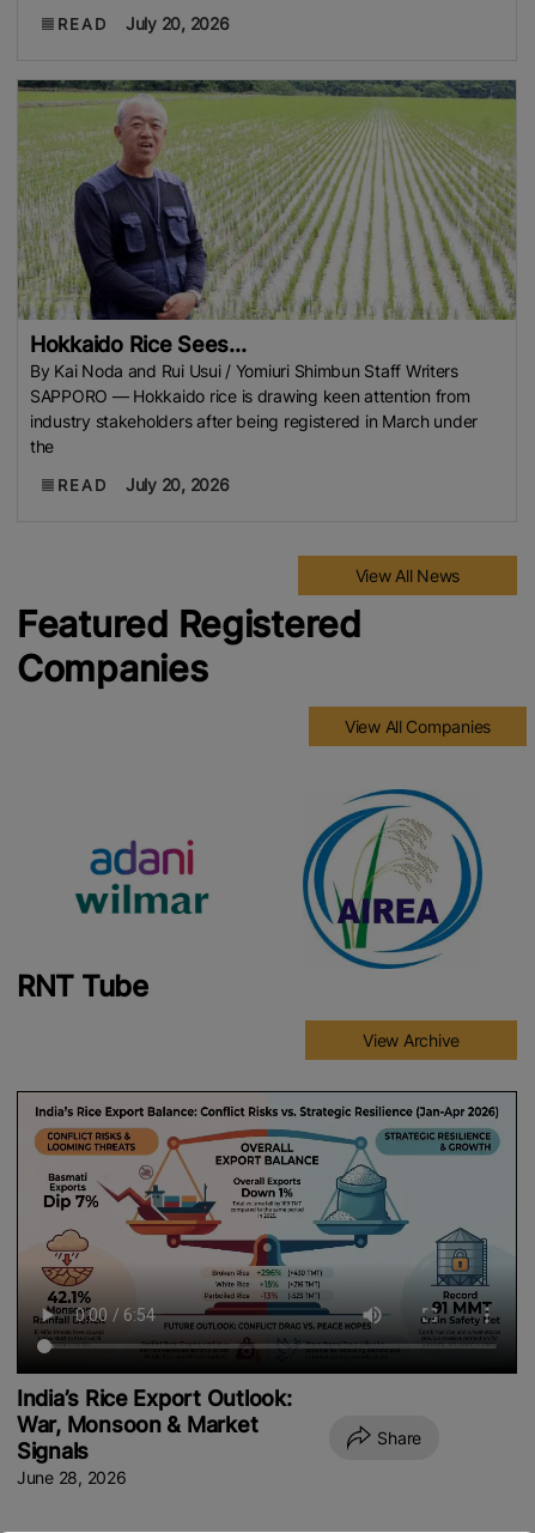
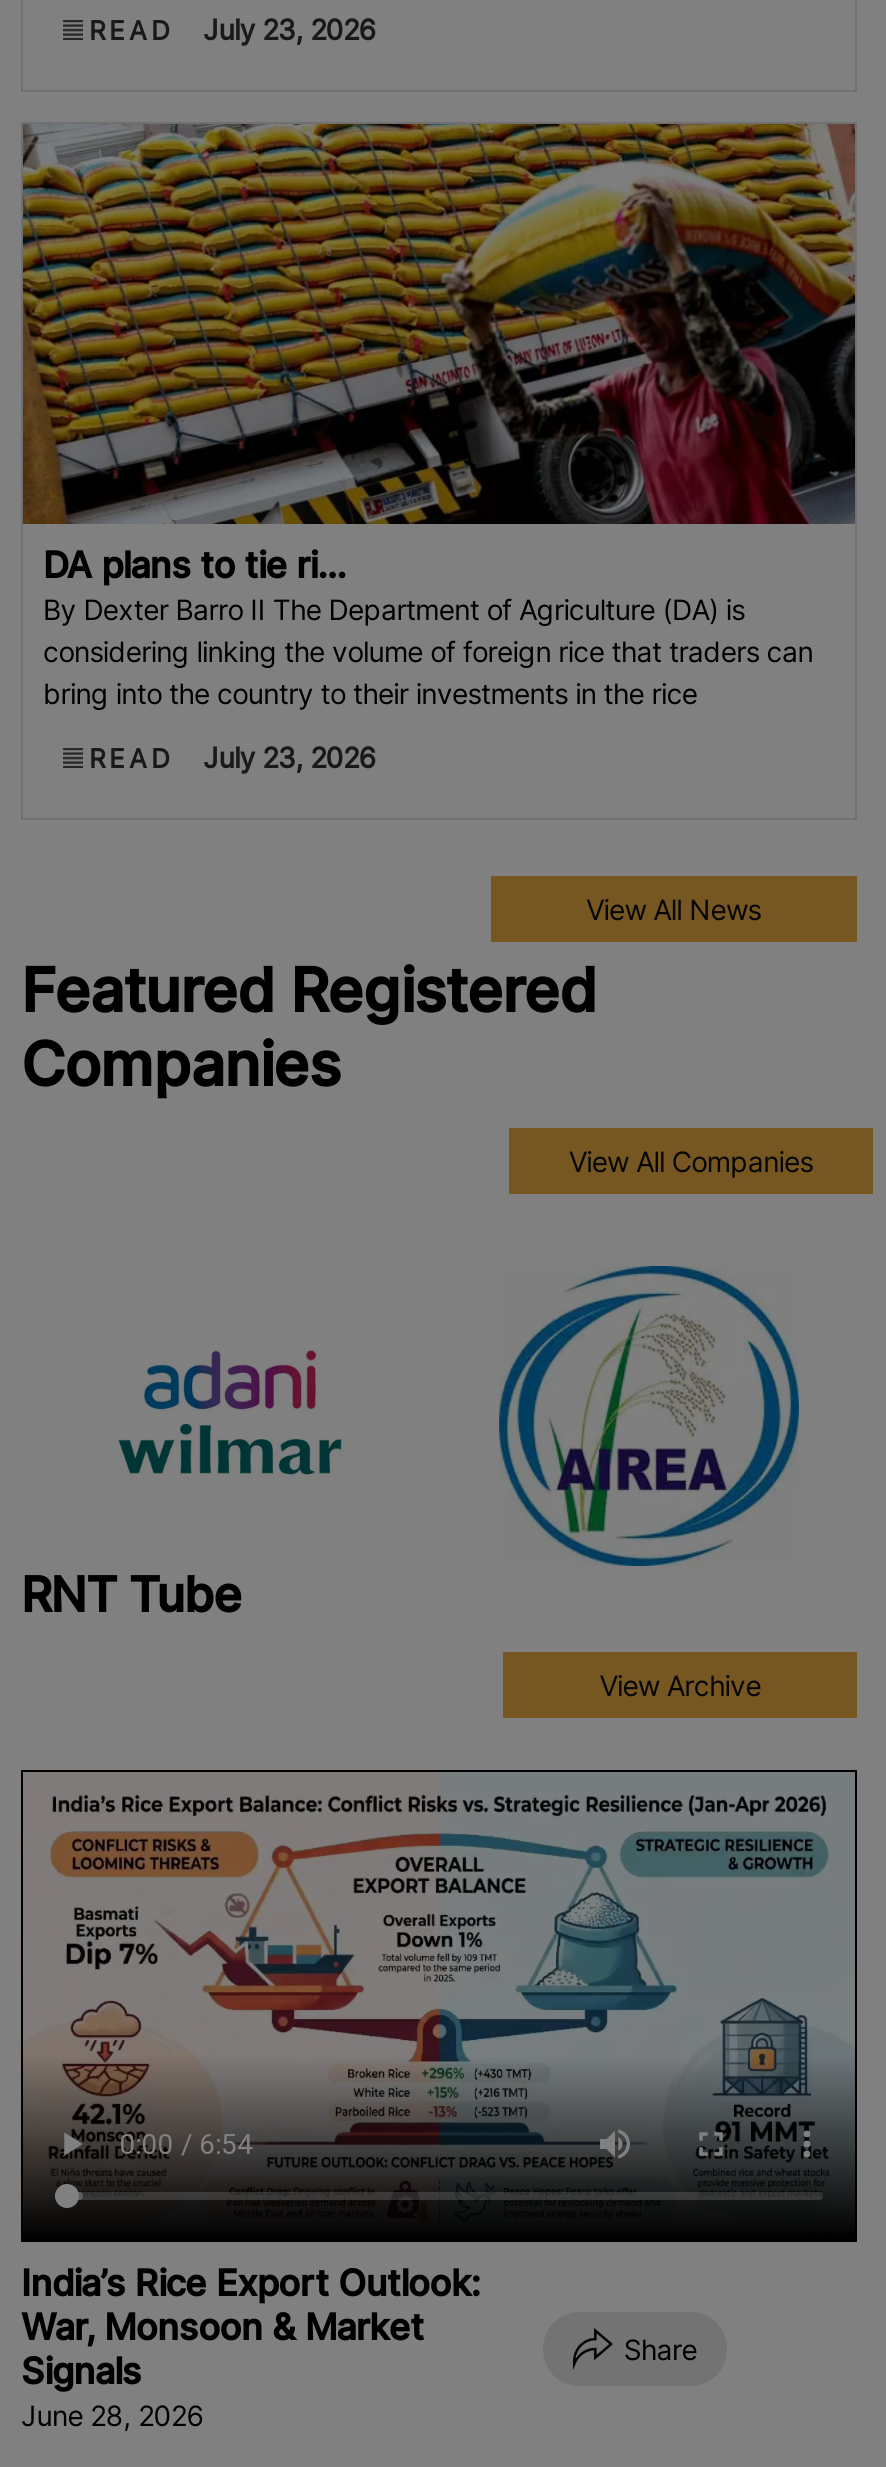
[57,13,229,33] READ July 20, 2026 -> [89,11,376,45] READ July 23, 2026
[17,79,517,456] [image] | Hokkaido Rice Sees... | By Kai Noda and Rui Usui / Yomiuri Shimbun Staff Writers | SAPPORO — Hokkaido rice is drawing keen attention from | industry stakeholders after being registered in March under | the -> [21,122,857,709] [image] | DA plans to tie ri... | By Dexter Barro II The Department of Agriculture (DA) is | considering linking the volume of foreign rice that traders can | bring into the country to their investments in the rice
[57,474,229,494] READ July 20, 2026 -> [89,739,376,773] READ July 23, 2026

